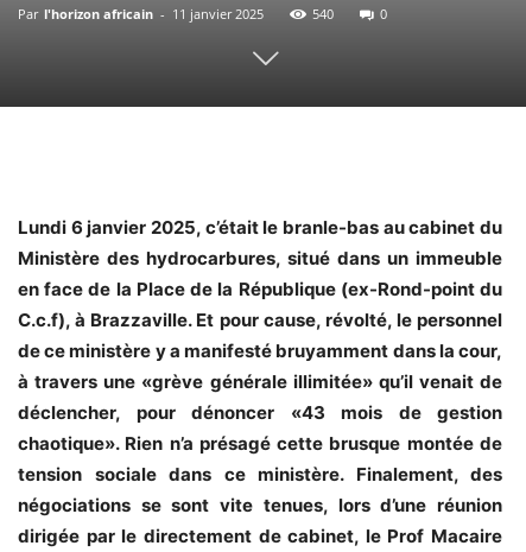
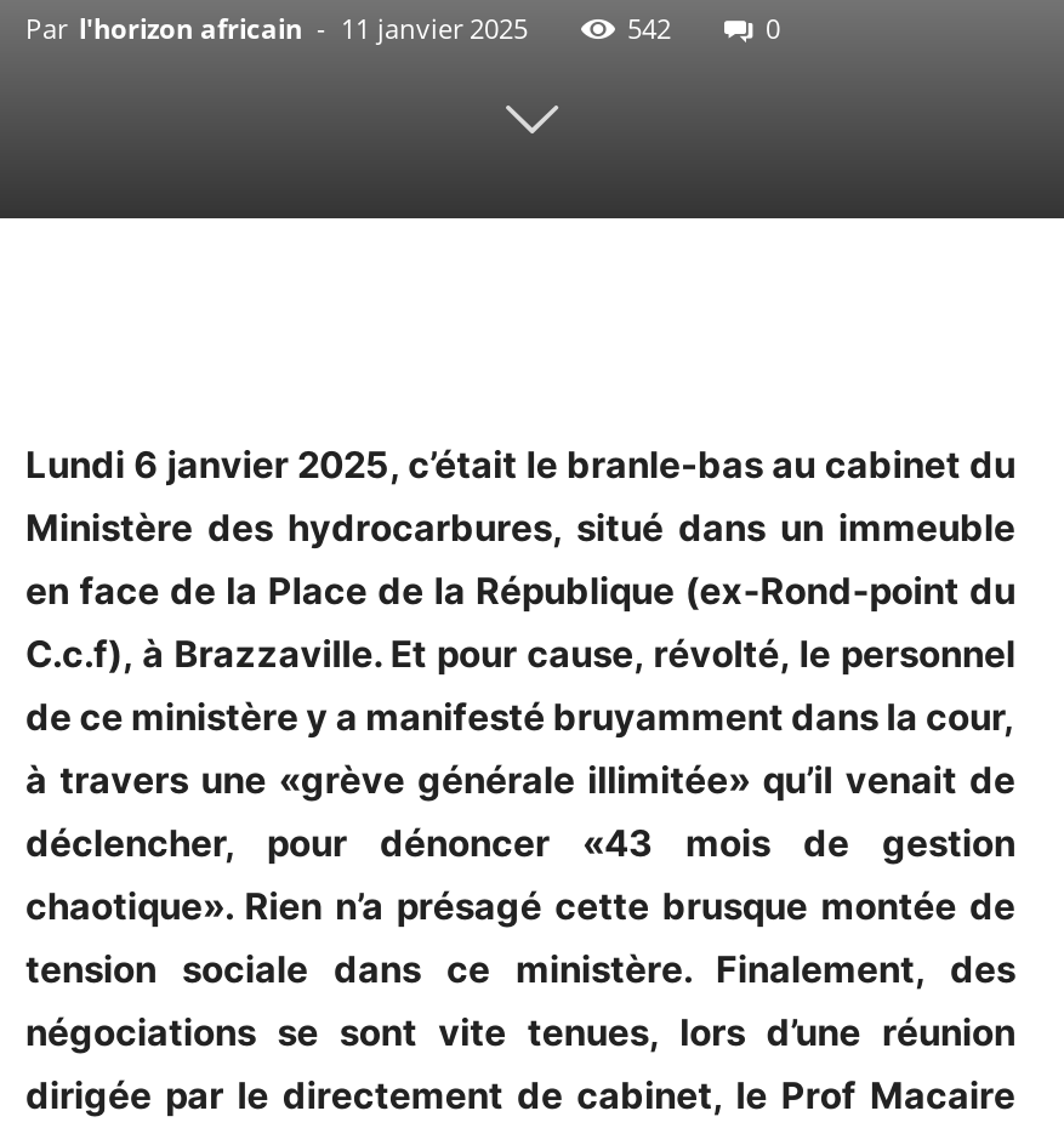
[312,5,334,23] 540 -> [627,10,671,46] 542

